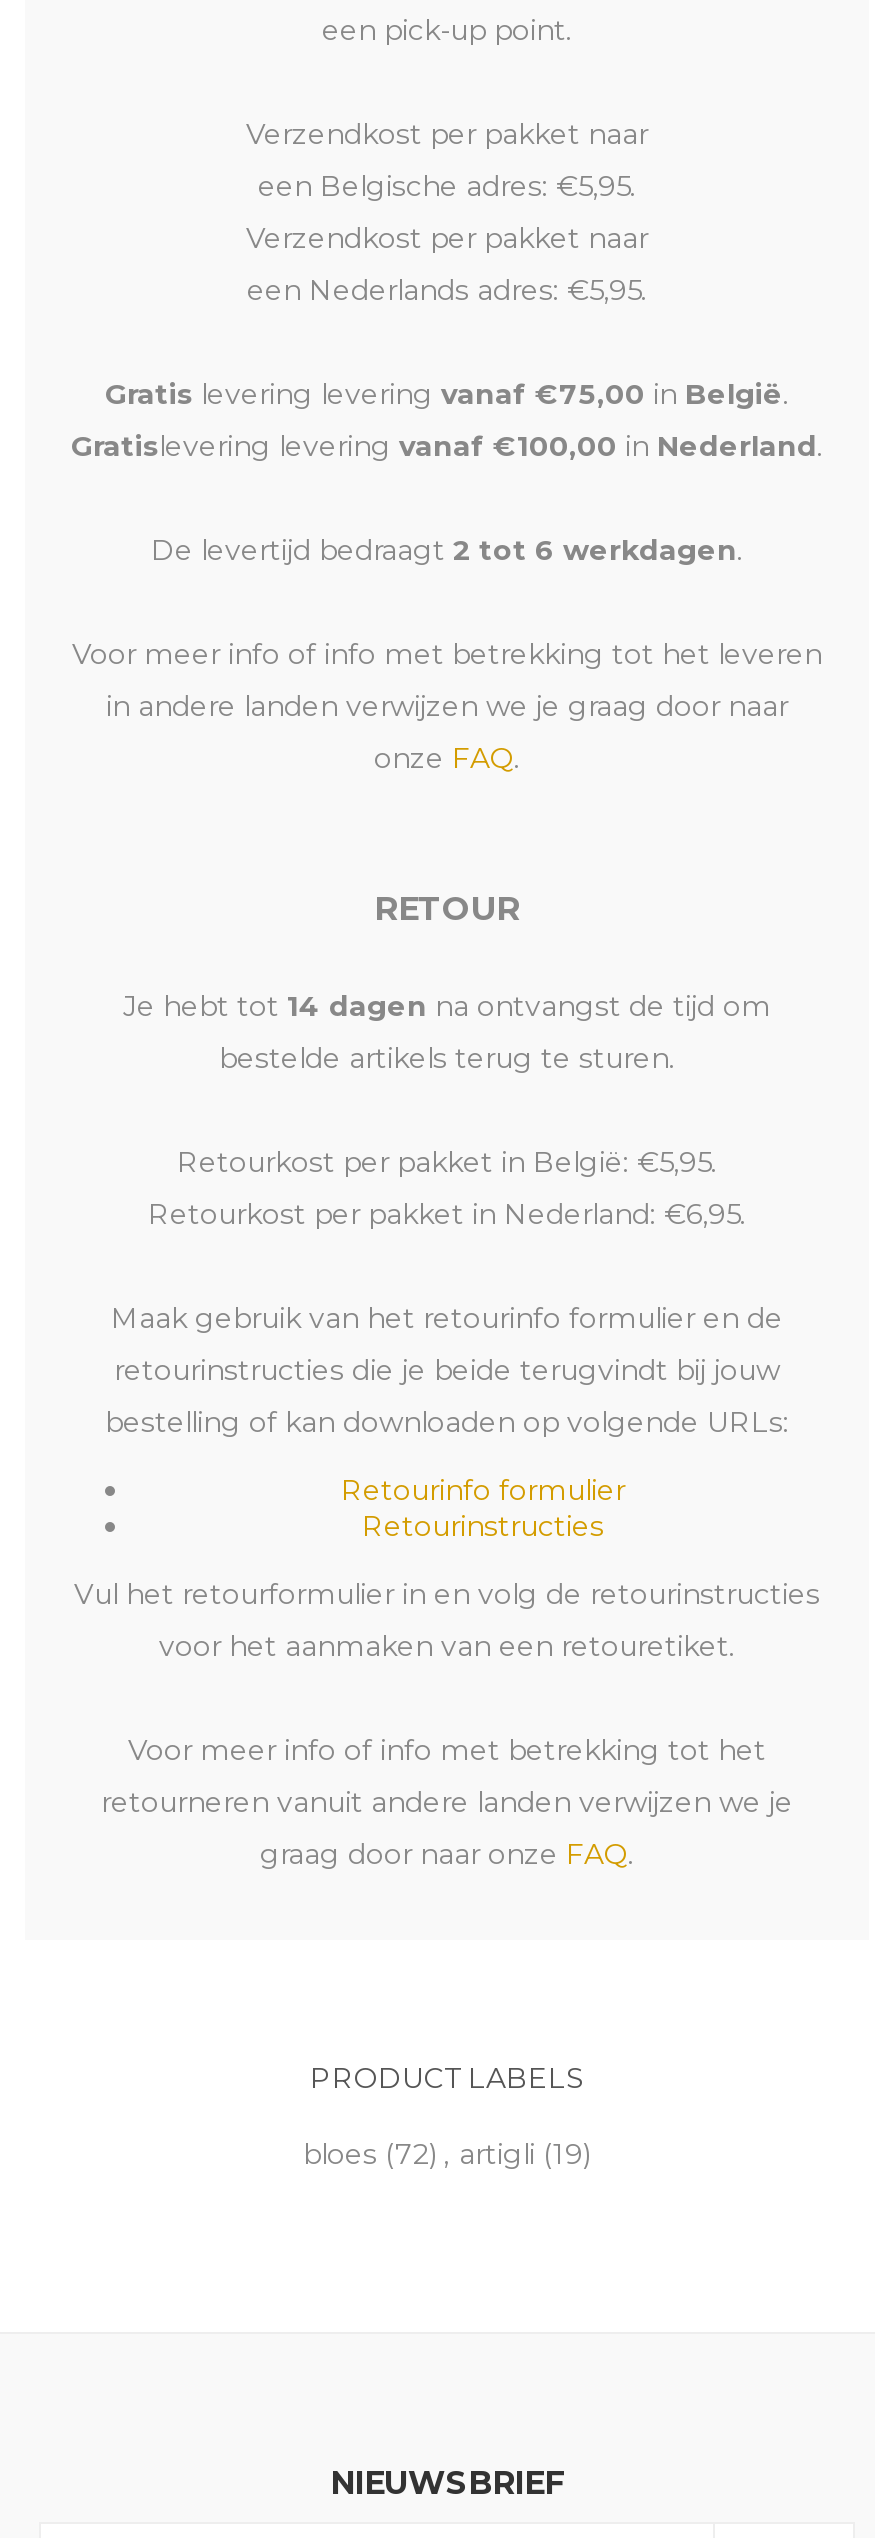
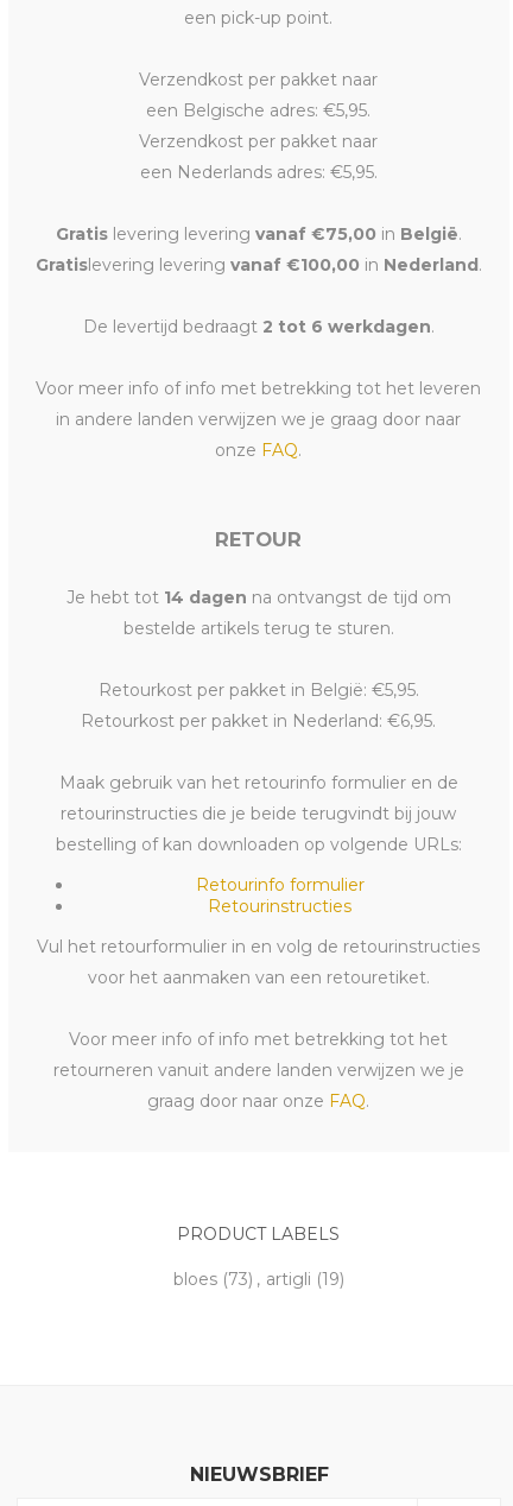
[303,2136,591,2172] bloes (72) , artigli (19) -> [173,1268,344,1290] bloes (73) , artigli (19)

